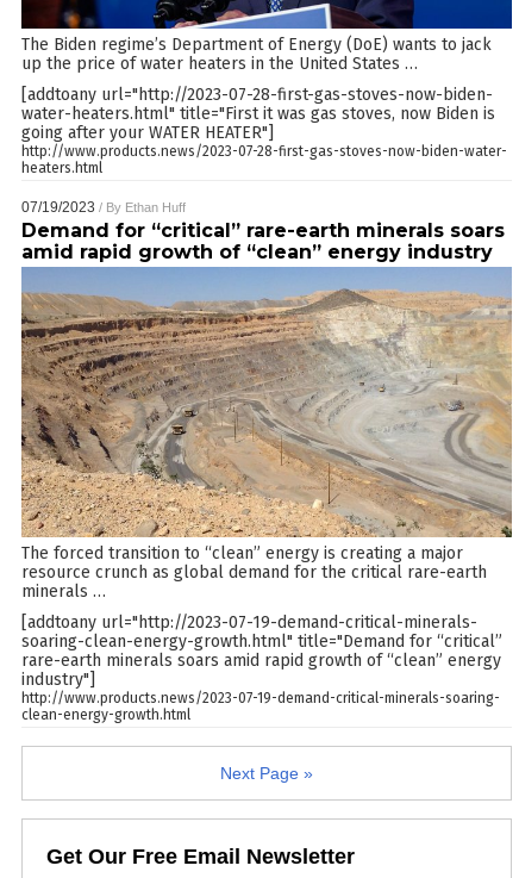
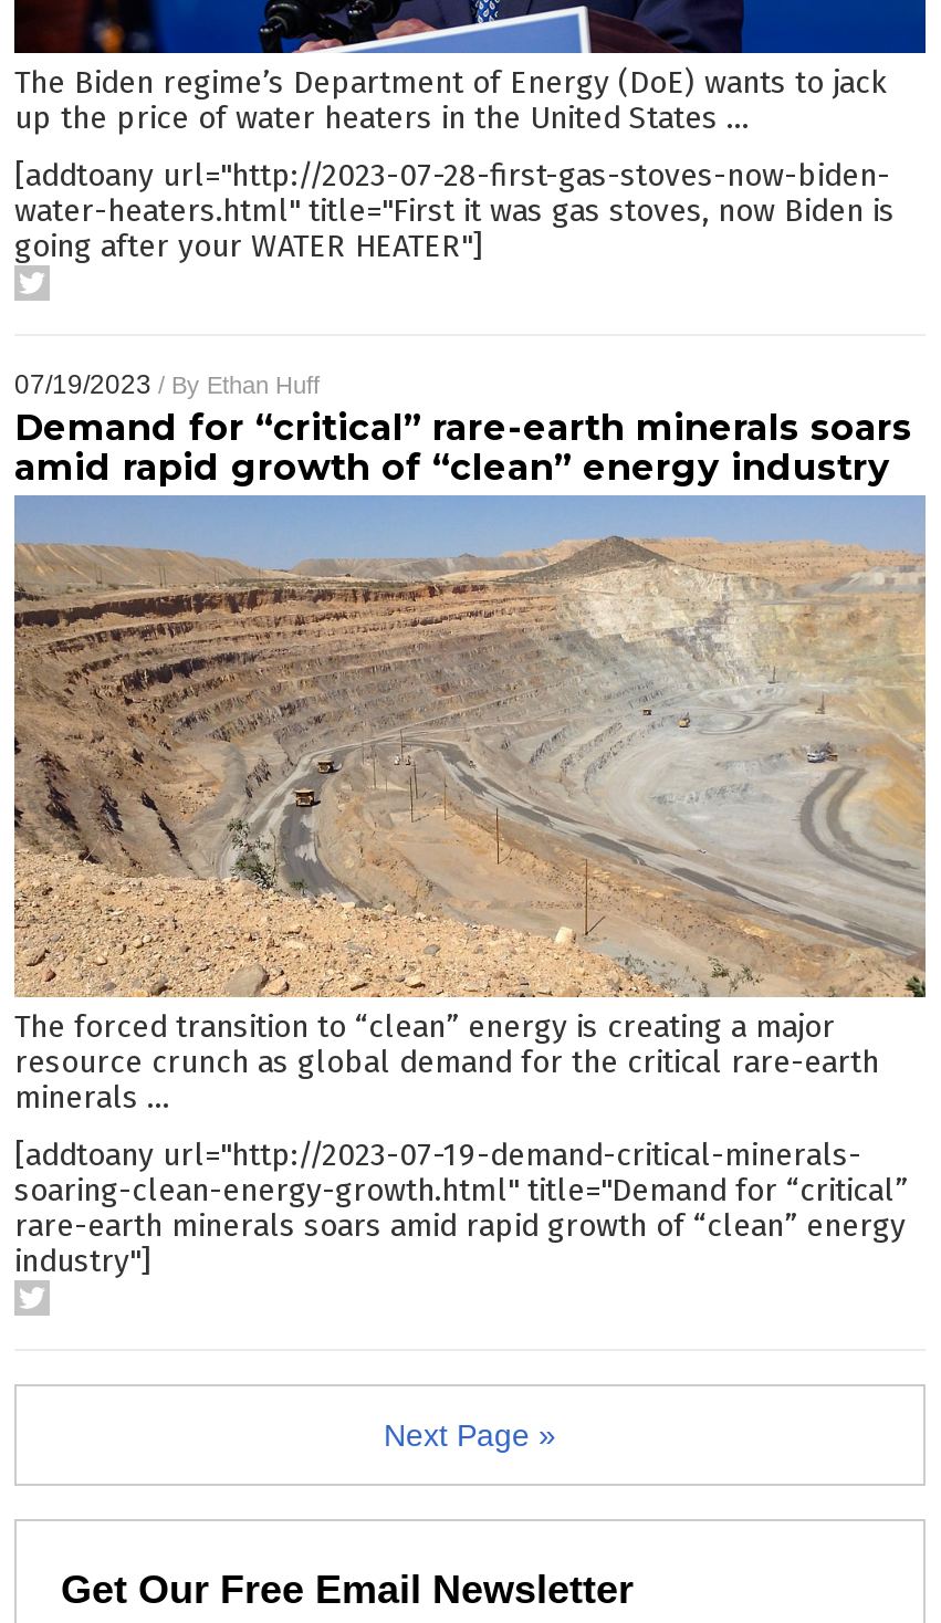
[21,143,507,176] http://www.products.news/2023-07-28-first-gas-stoves-now-biden-water- | heaters.html -> none
[21,690,500,723] http://www.products.news/2023-07-19-demand-critical-minerals-soaring- | clean-energy-growth.html -> none

